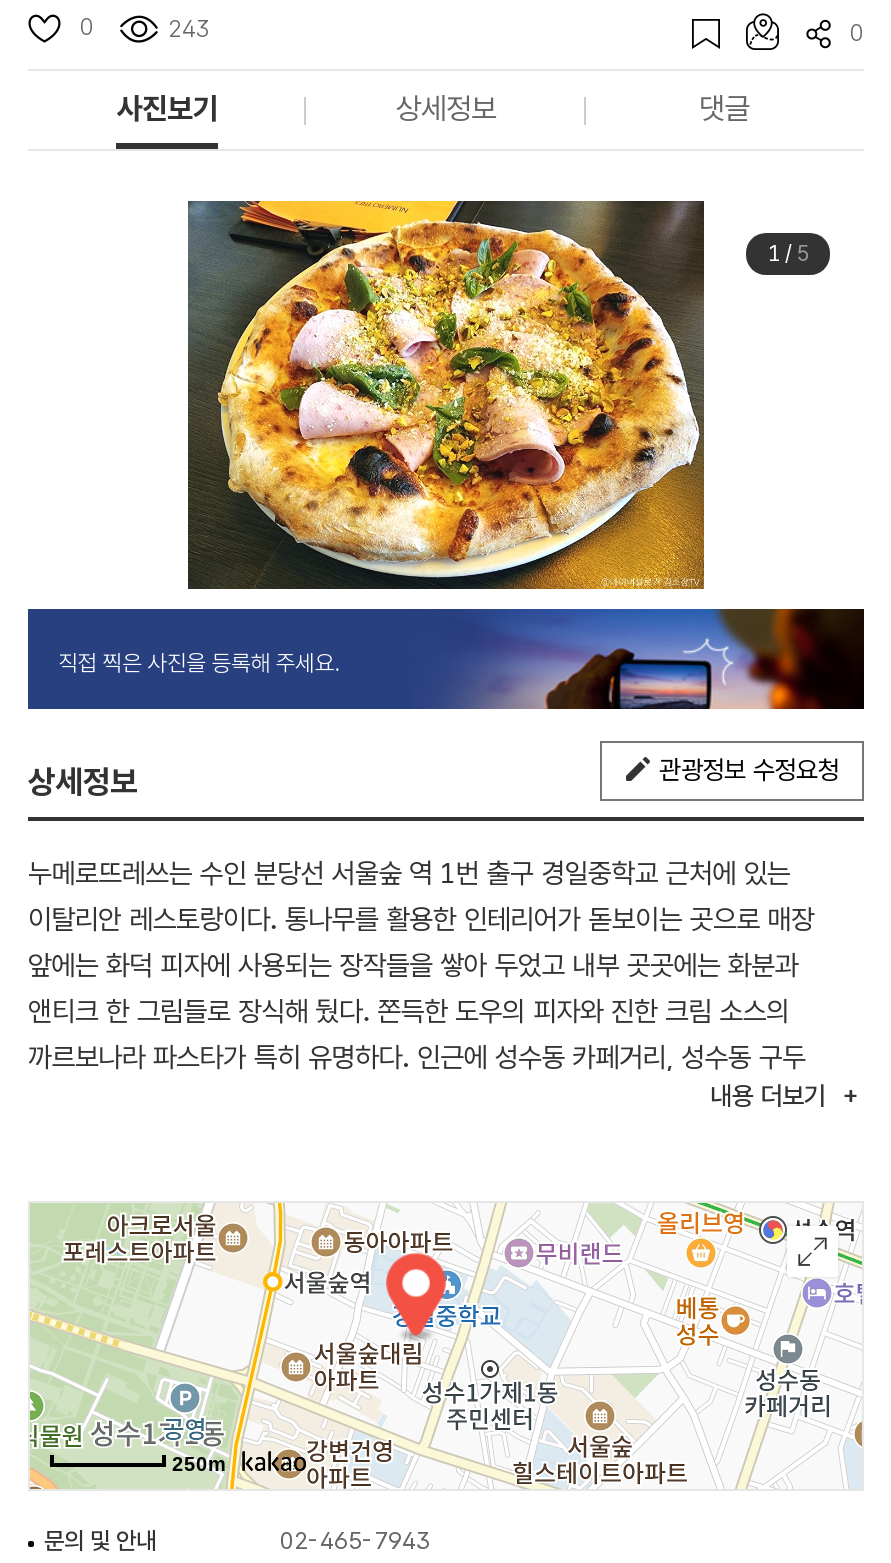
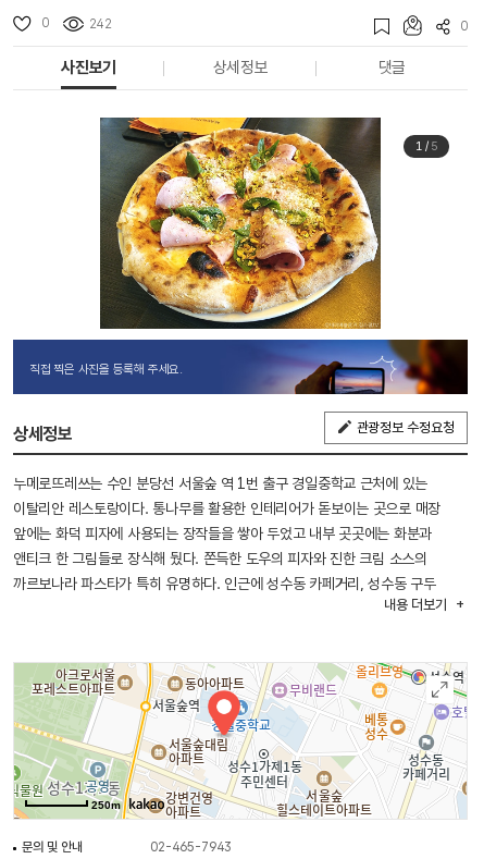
[168,15,210,43] 243 -> [89,16,112,32] 242

